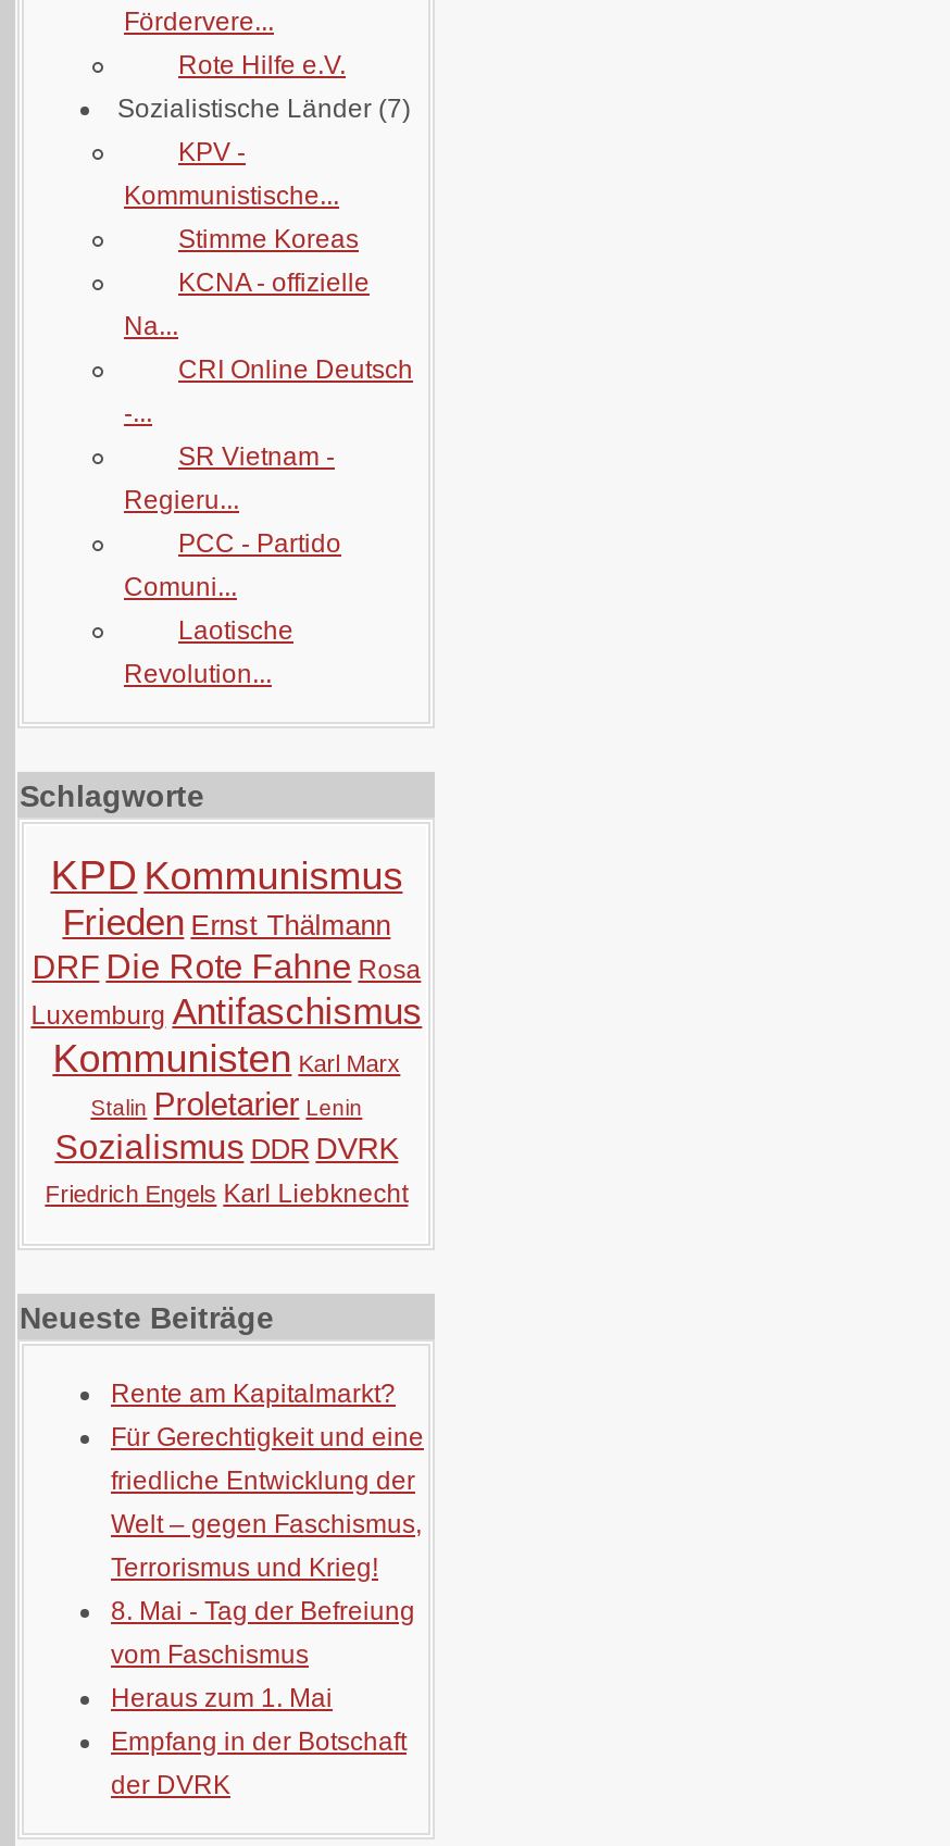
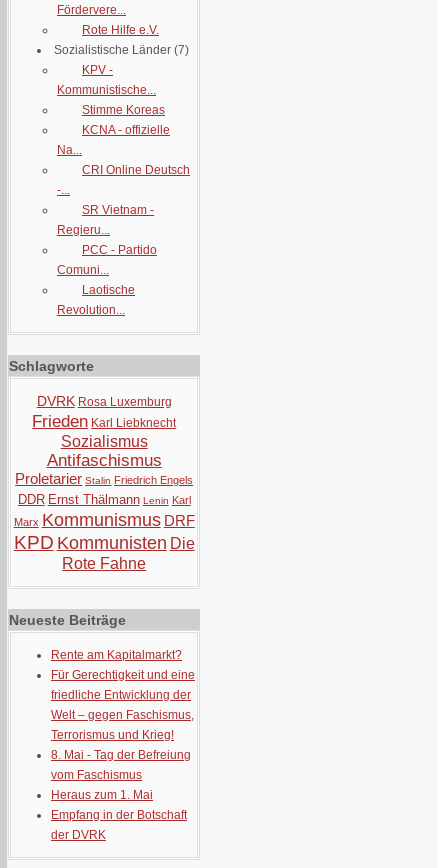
[31,852,422,1209] KPD Kommunismus | Frieden Ernst Thälmann | DRF Die Rote Fahne Rosa | Luxemburg Antifaschismus | Kommunisten Karl Marx | Stalin Proletarier Lenin | Sozialismus DDR DVRK | Friedrich Engels Karl Liebknecht -> [14,393,195,572] DVRK Rosa Luxemburg | Frieden Karl Liebknecht | Sozialismus | Antifaschismus | Proletarier Stalin Friedrich Engels | DDR Ernst Thälmann Lenin Karl | Marx Kommunismus DRF | KPD Kommunisten Die | Rote Fahne

